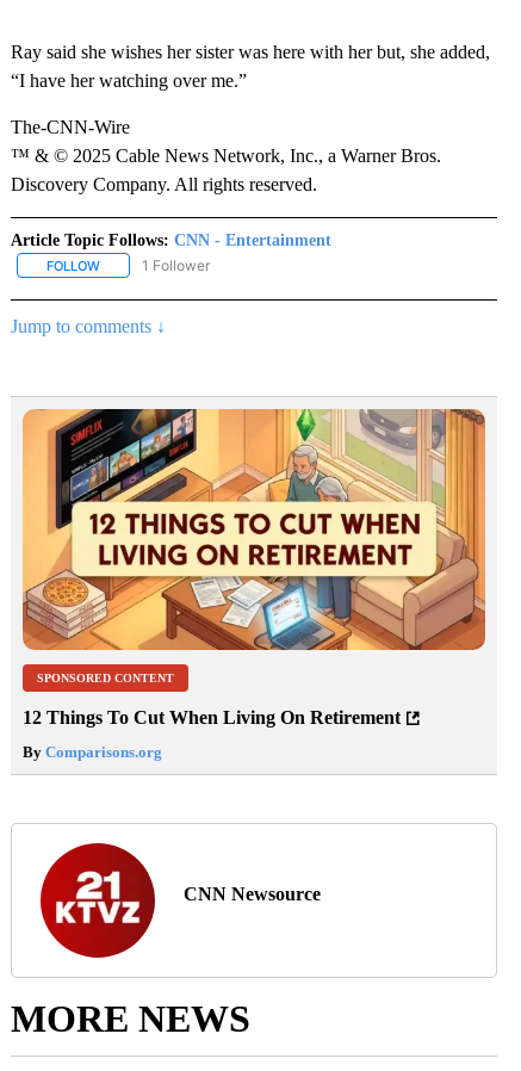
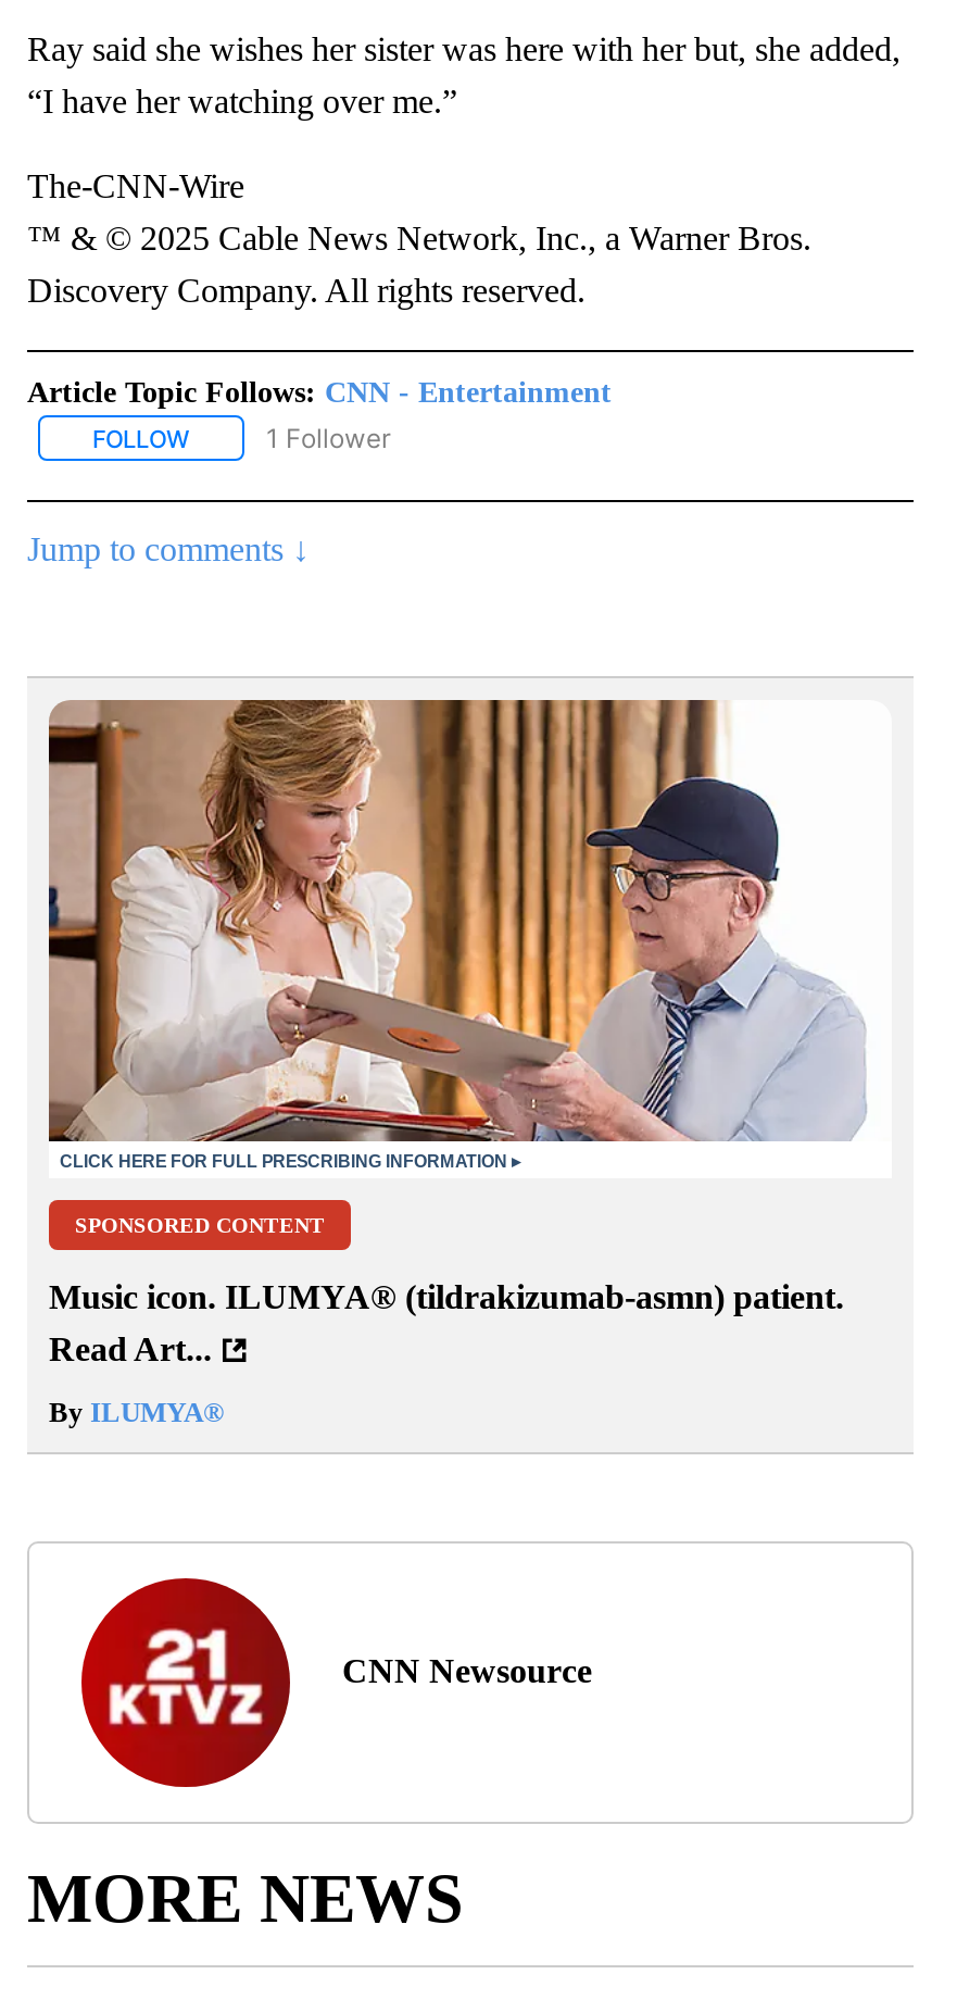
[21,408,486,651] [image] -> [47,698,892,1174] [image]
[23,708,401,728] 12 Things To Cut When Living On Retirement -> [49,1279,844,1368] Music icon. ILUMYA® (tildrakizumab-asmn) patient. | Read Art...
[23,744,162,762] By Comparisons.org -> [49,1396,225,1429] By ILUMYA®

